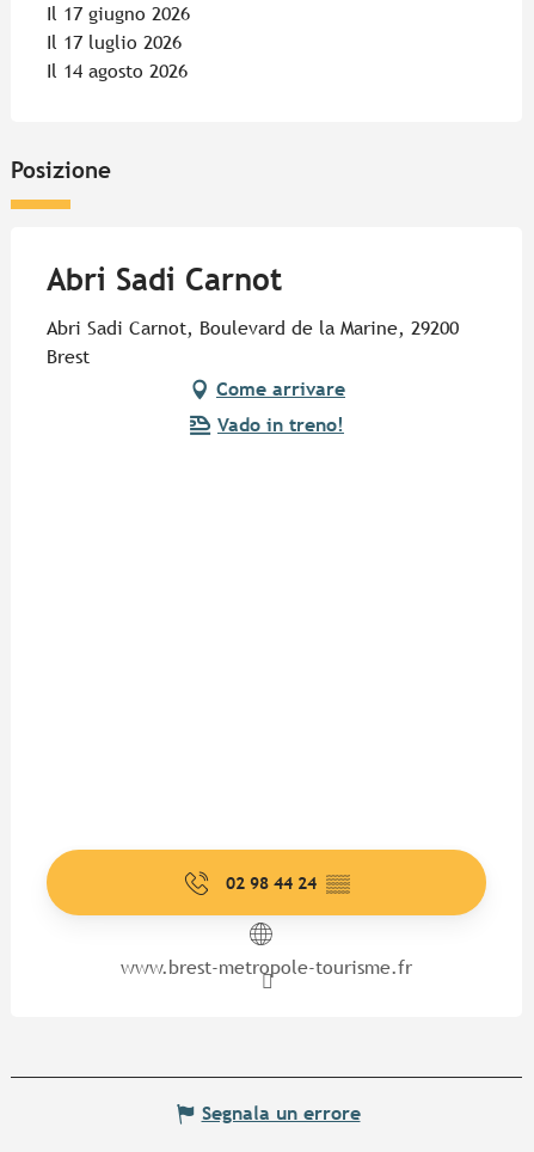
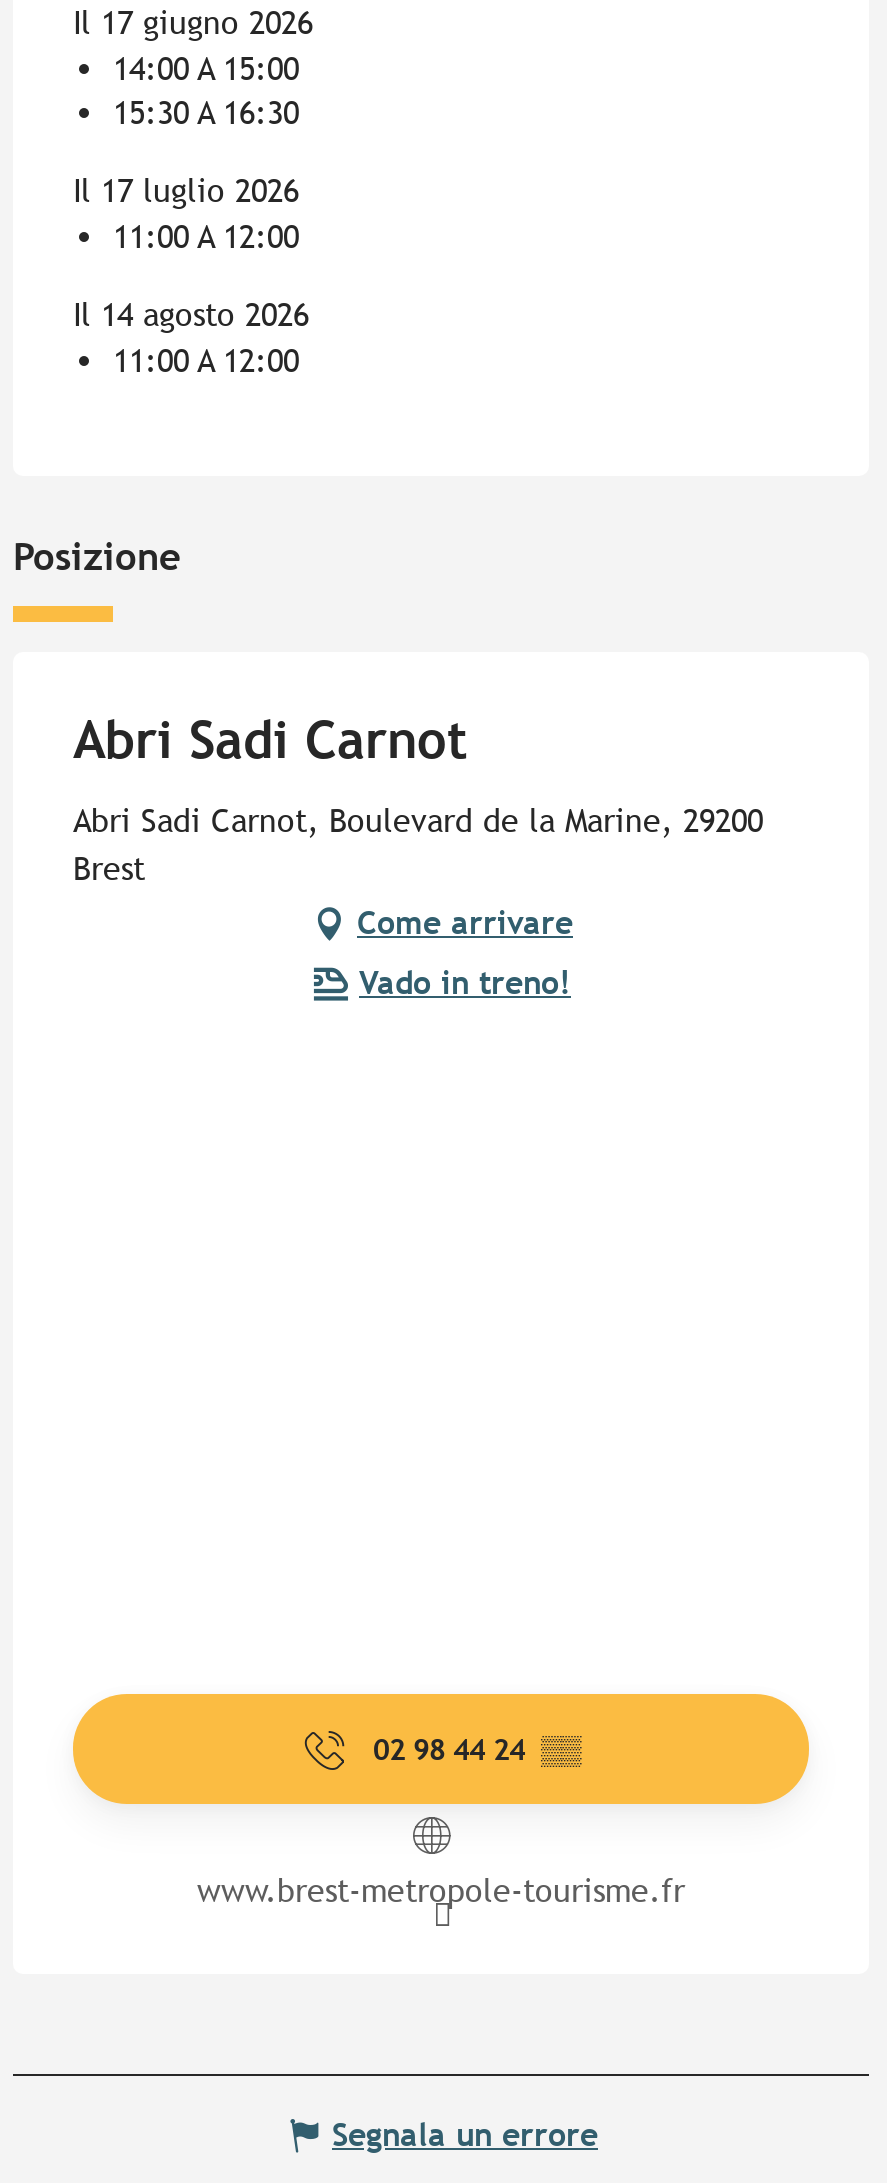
none -> [113,51,299,133] 14:00 A 15:00 | 15:30 A 16:30
none -> [113,219,299,257] 11:00 A 12:00
none -> [113,343,299,381] 11:00 A 12:00

